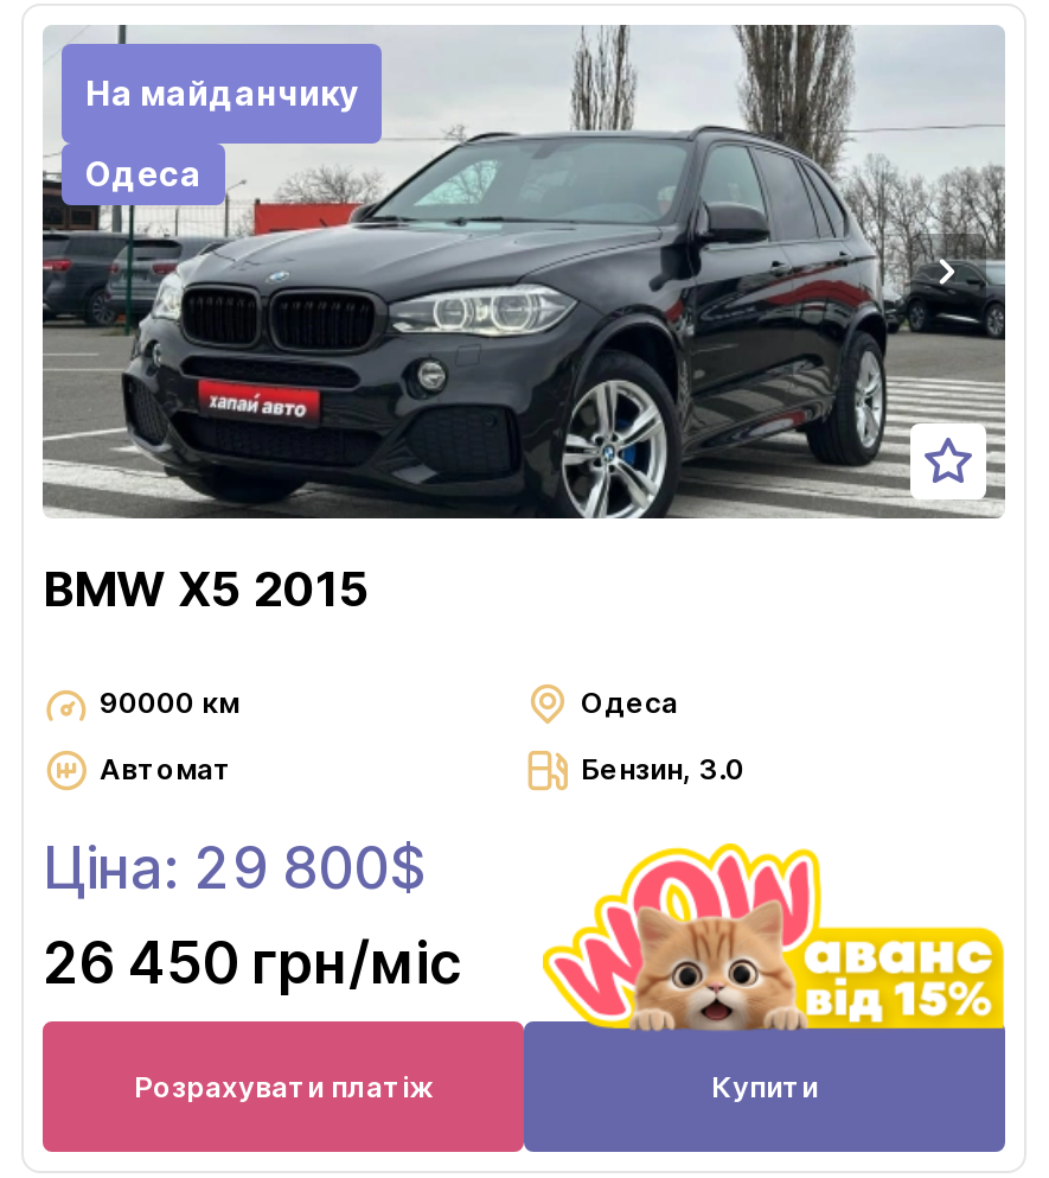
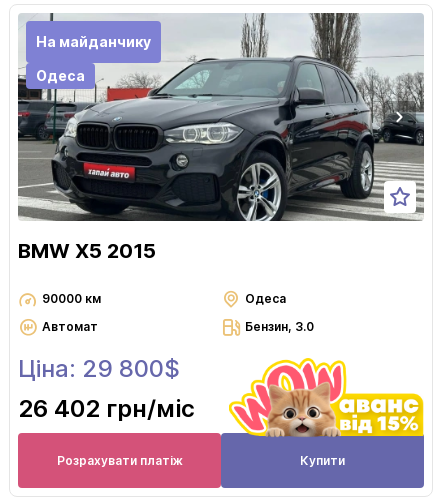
[43,929,462,998] 26 450 грн/міс -> [18,394,195,423] 26 402 грн/міс

